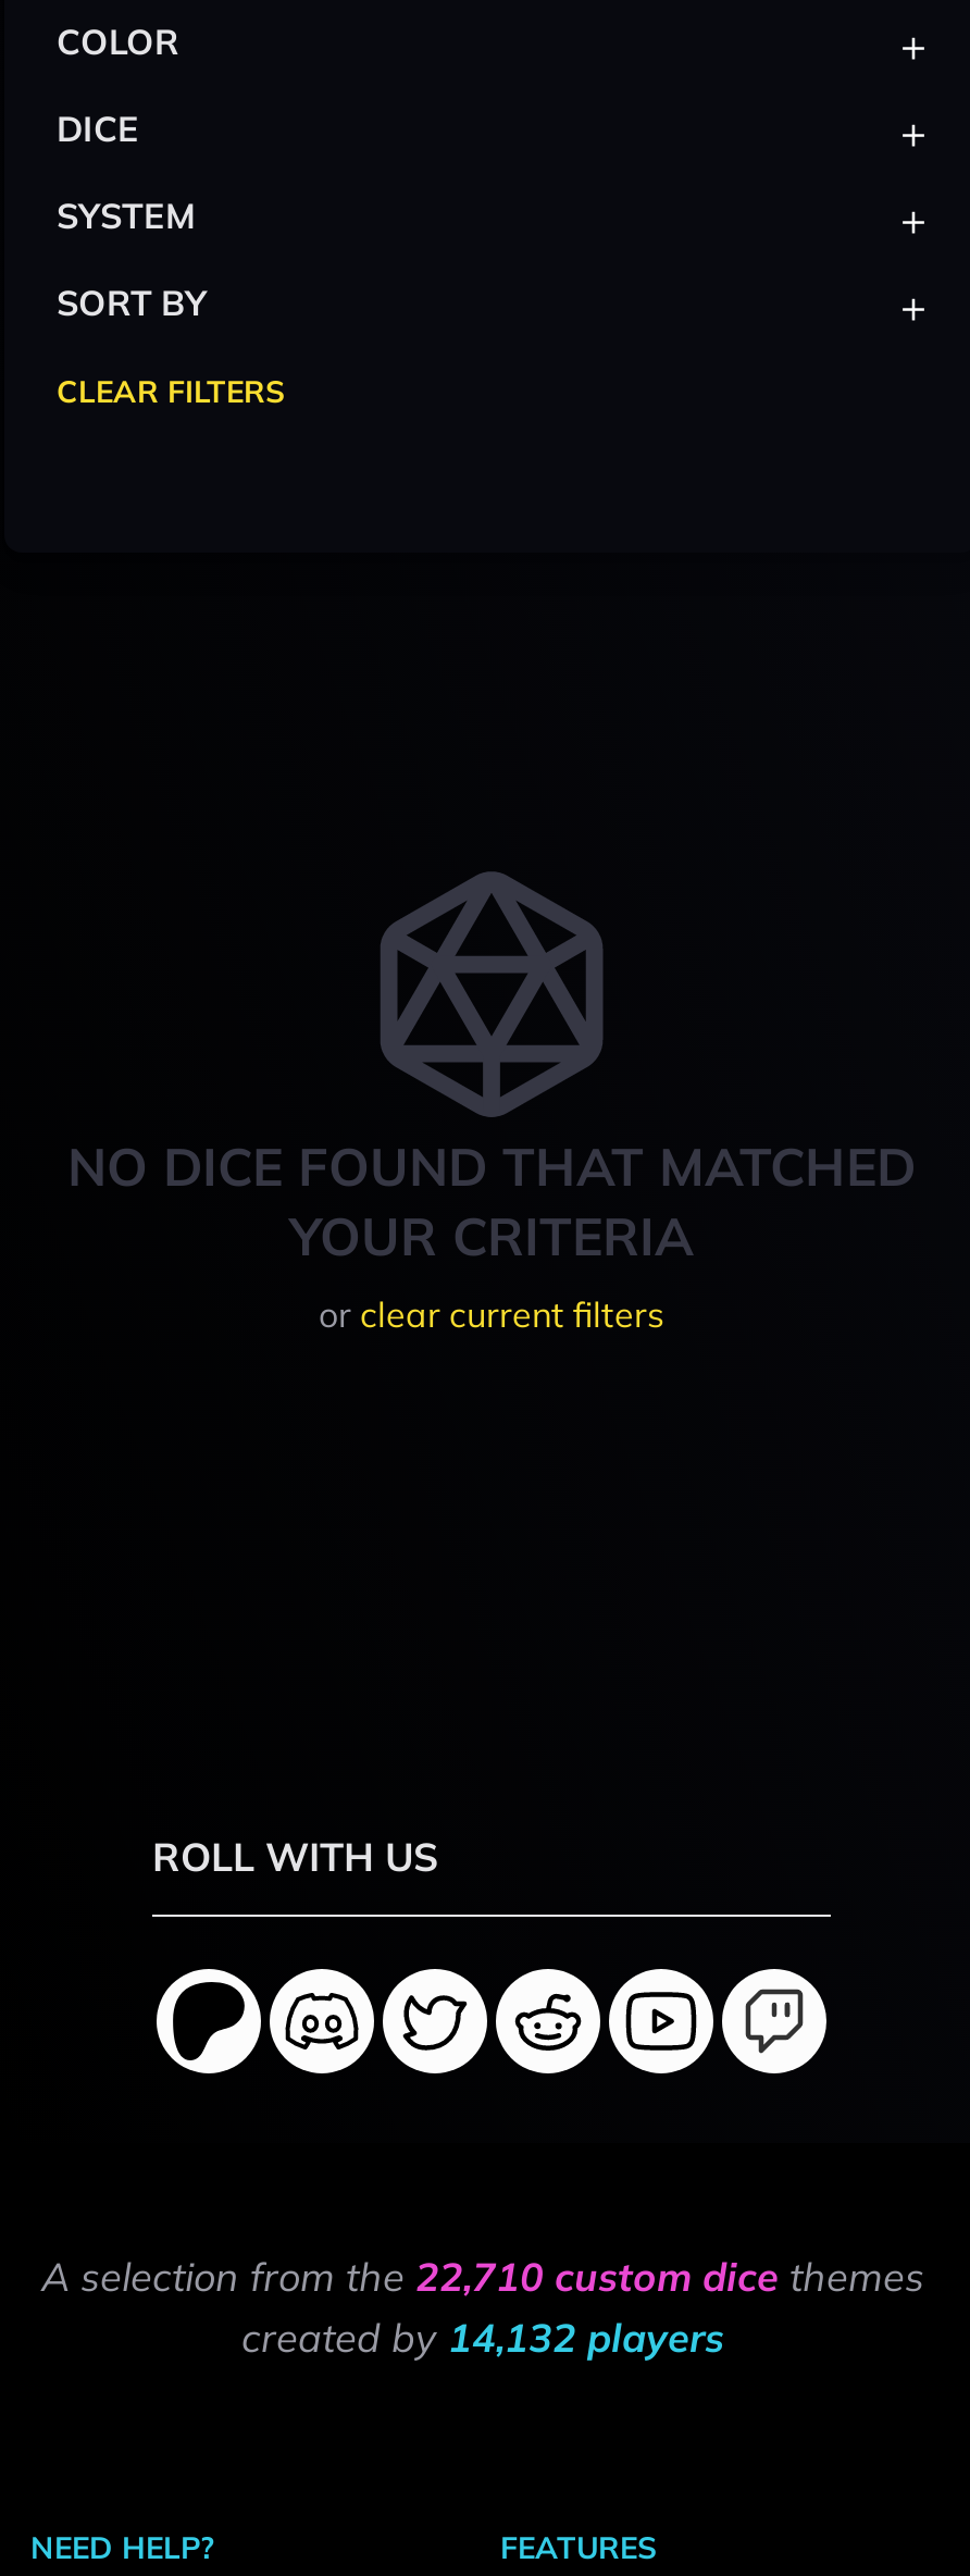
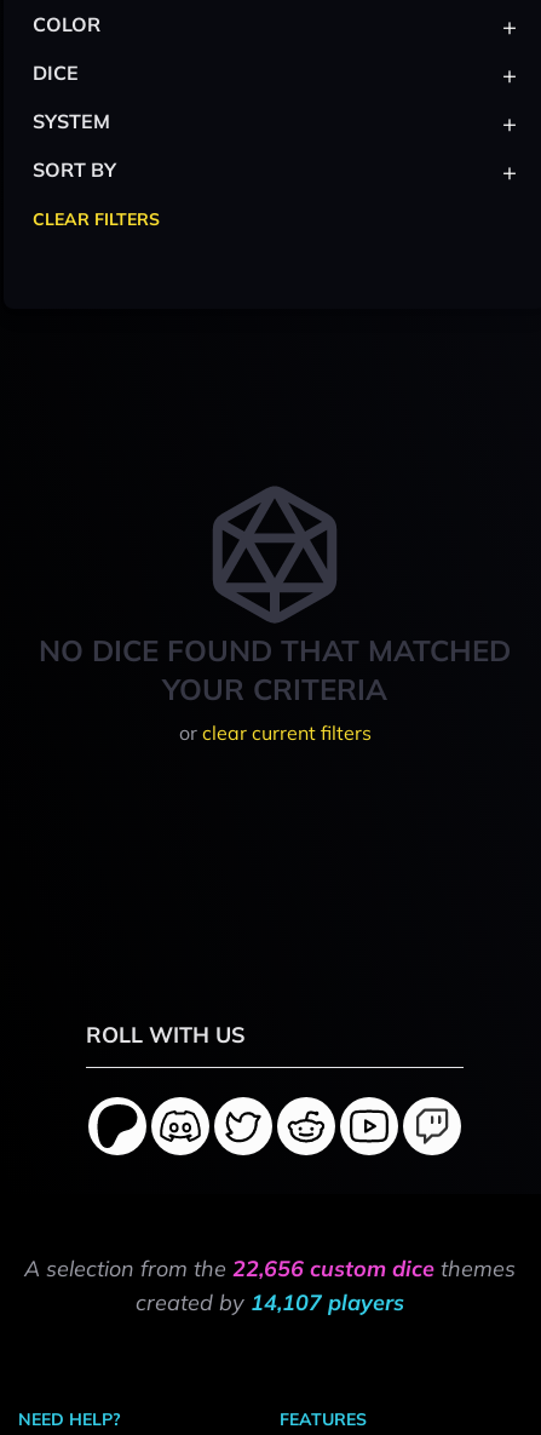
[41,2252,924,2302] A selection from the 22,710 custom dice themes -> [24,1255,516,1282] A selection from the 22,656 custom dice themes
[241,2313,724,2363] created by 14,132 players -> [136,1288,404,1316] created by 14,107 players

